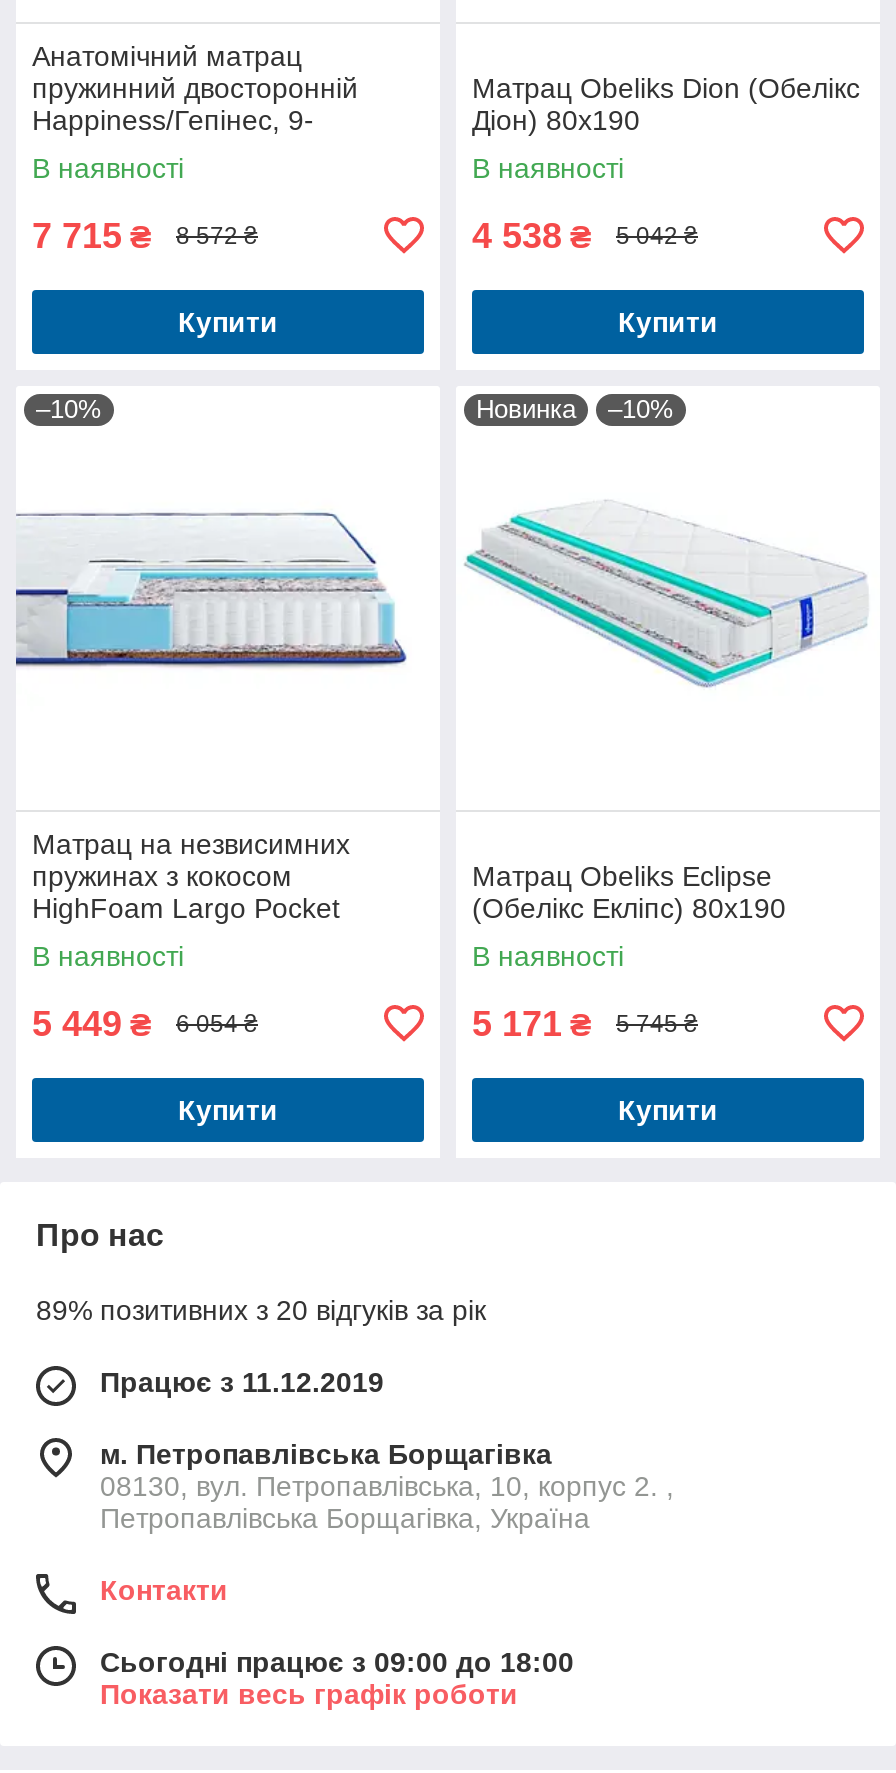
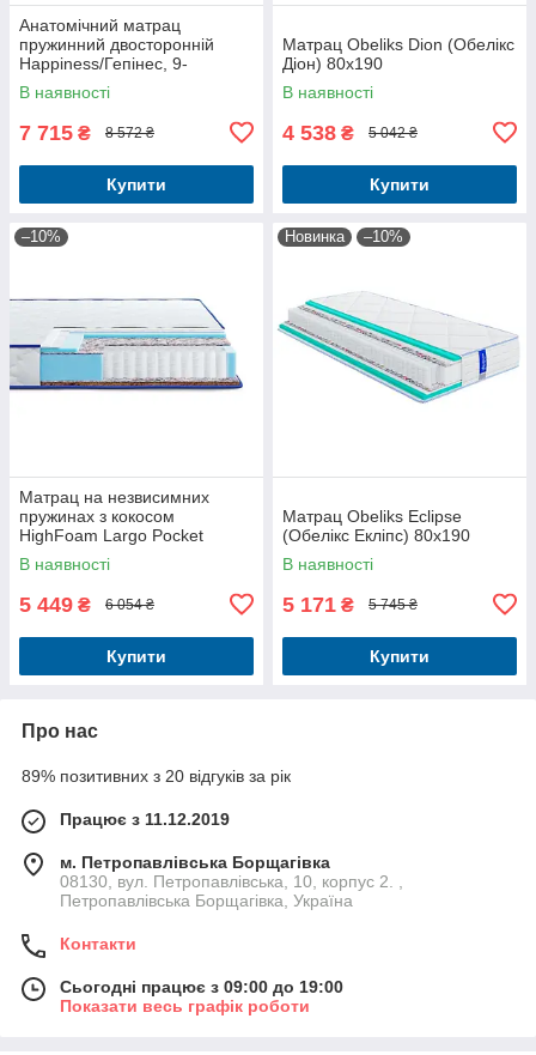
[100,1646,574,1678] Сьогодні працює з 09:00 до 18:00 -> [60,977,343,996] Сьогодні працює з 09:00 до 19:00

